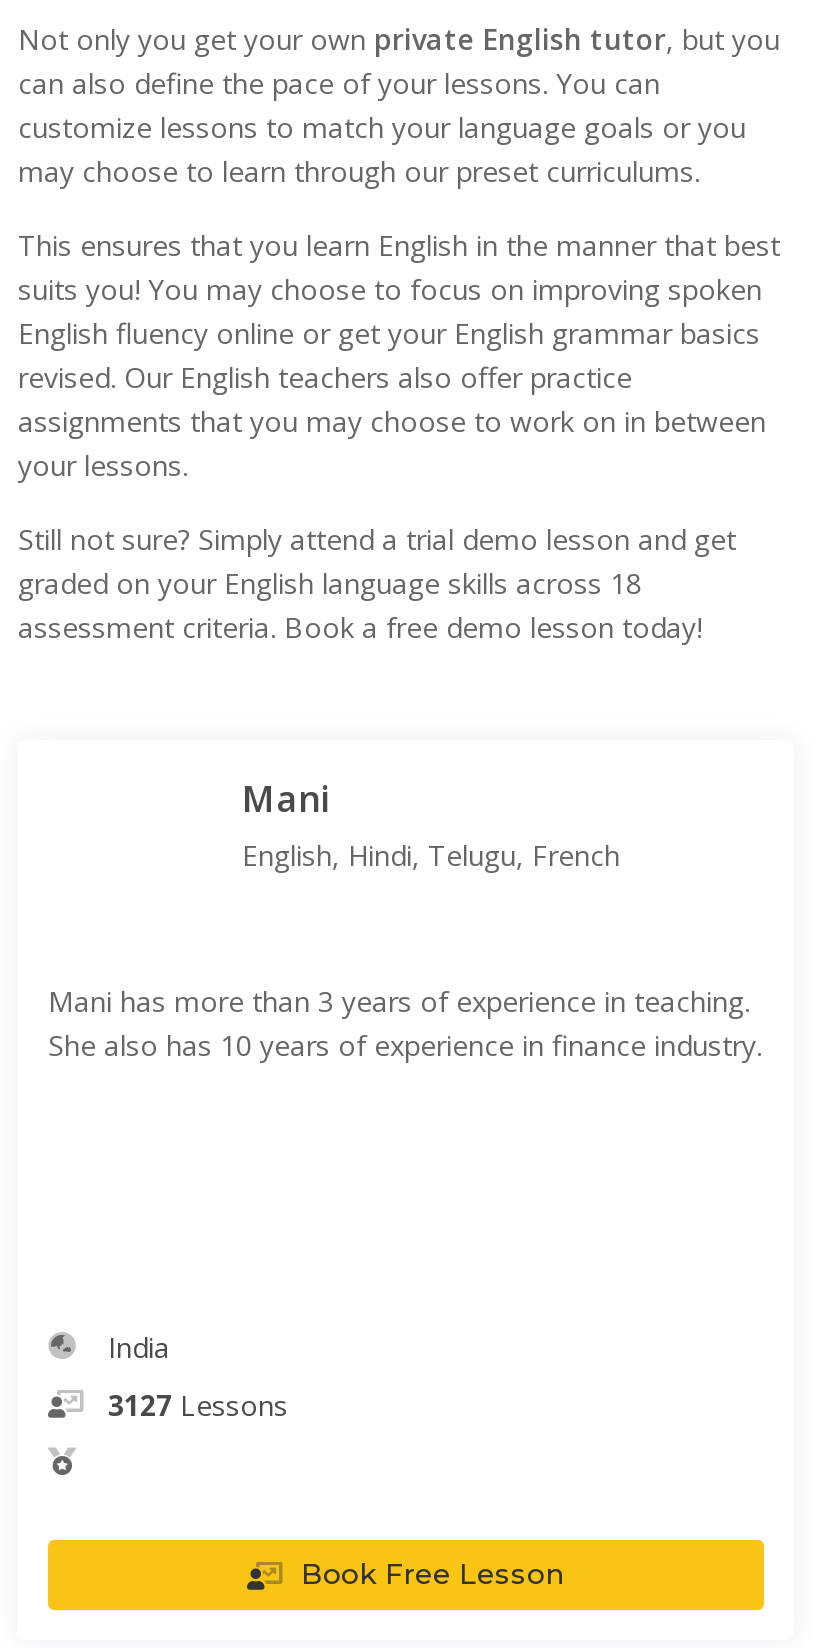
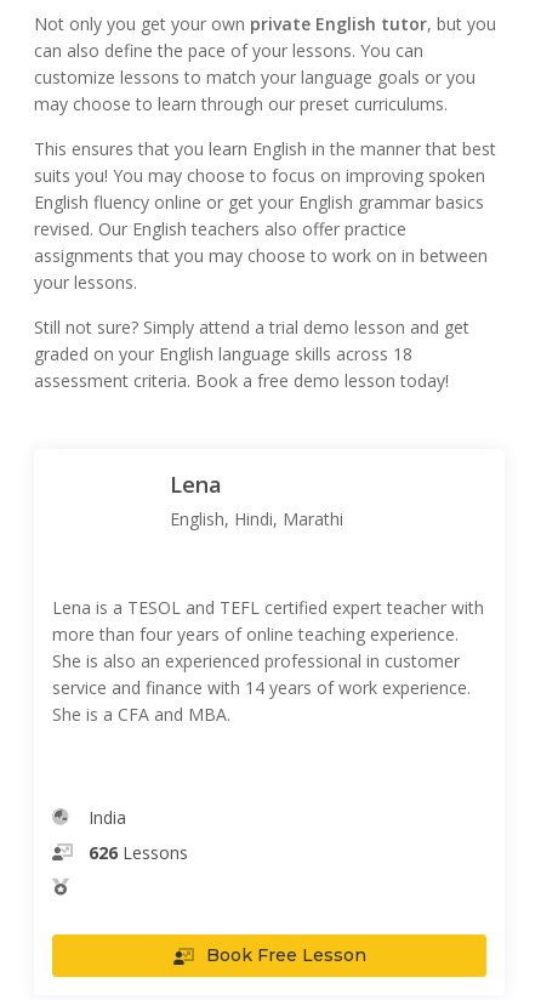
[242,774,620,873] Mani | English, Hindi, Telugu, French -> [170,470,343,530] Lena | English, Hindi, Marathi
[48,982,762,1064] Mani has more than 3 years of experience in teaching. | She also has 10 years of experience in finance industry. -> [52,596,484,726] Lena is a TESOL and TEFL certified expert teacher with | more than four years of online teaching experience. | She is also an experienced professional in customer | service and finance with 14 years of work experience. | She is a CFA and MBA.
[108,1386,288,1424] 3127 Lessons -> [89,841,188,864] 626 Lessons

